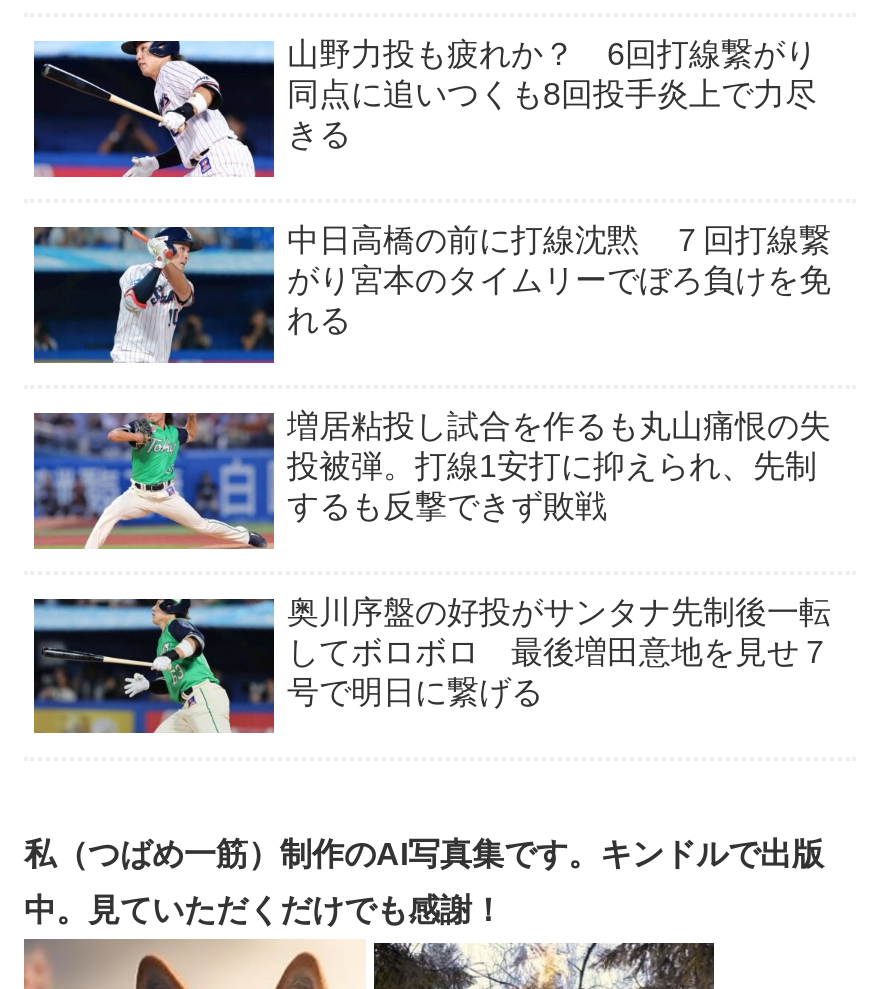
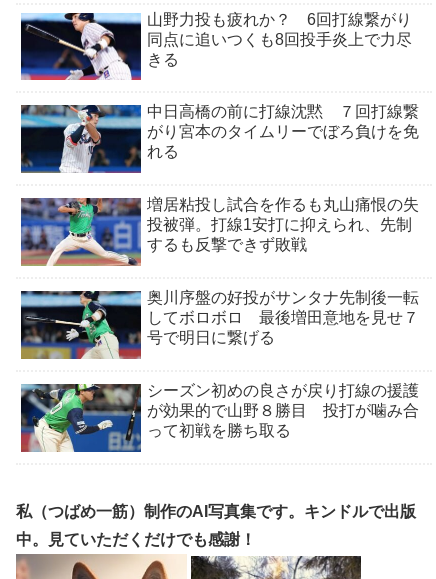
none -> [20,382,419,453] [image] | シーズン初めの良さが戻り打線の援護 | が効果的で山野８勝目 投打が噛み合 | って初戦を勝ち取る

